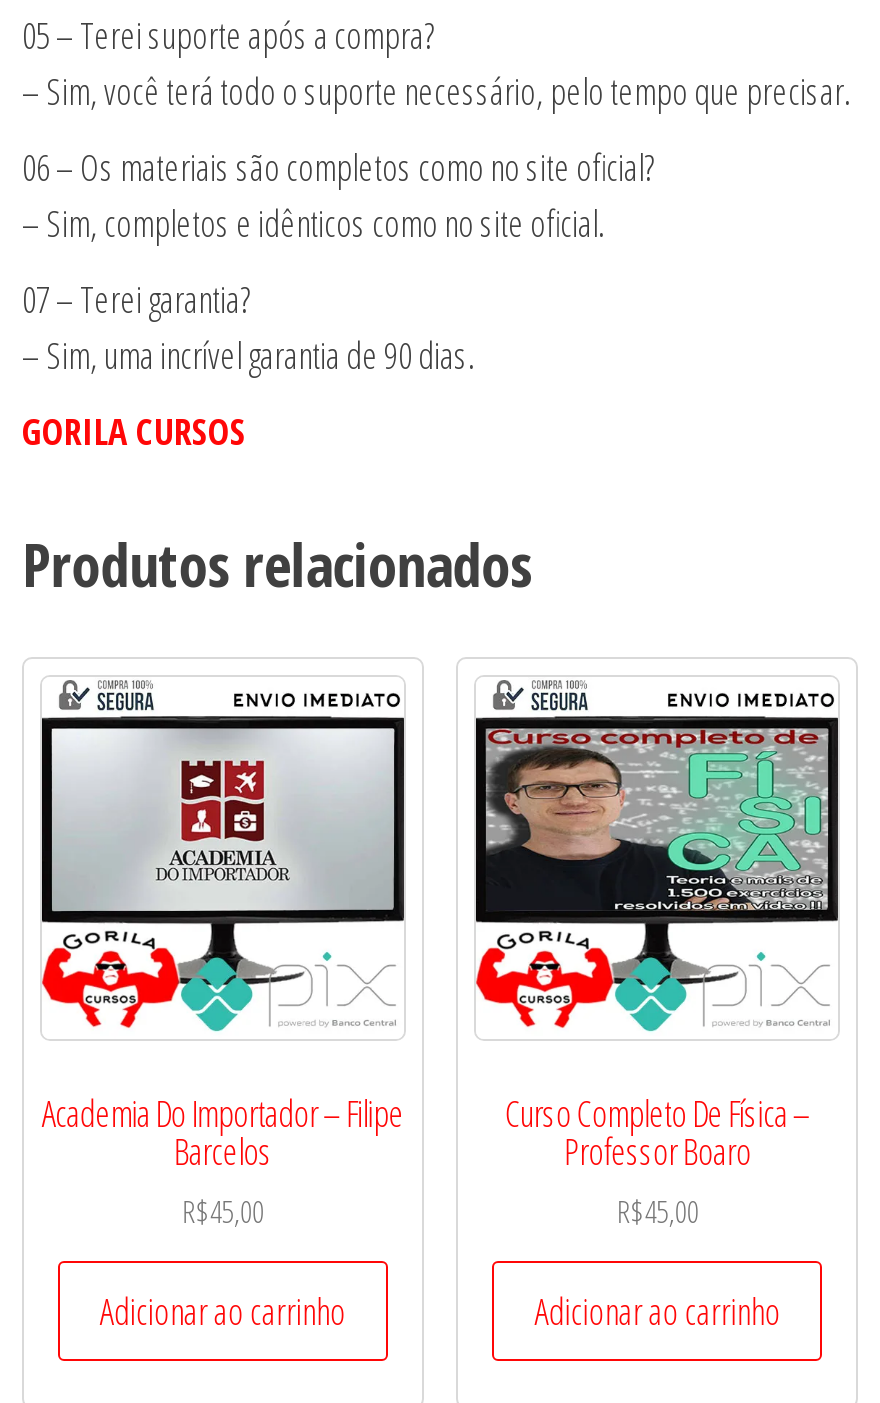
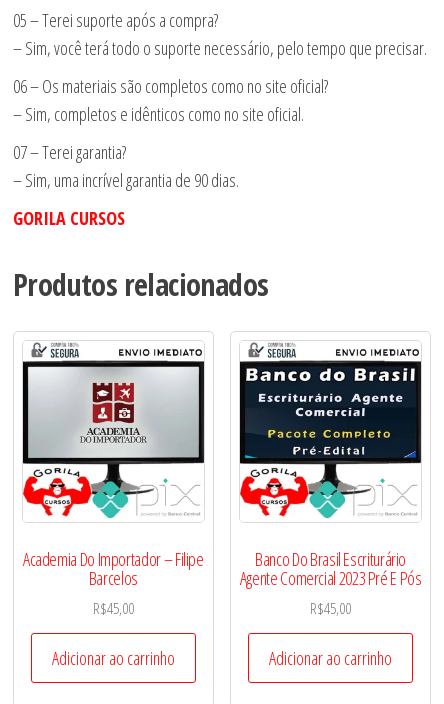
[484,727,830,913] [image] -> [244,367,417,459] [image]
[505,1088,810,1174] Curso Completo De Física – | Professor Boaro -> [240,547,422,590] Banco Do Brasil Escriturário | Agente Comercial 2023 Pré E Pós

